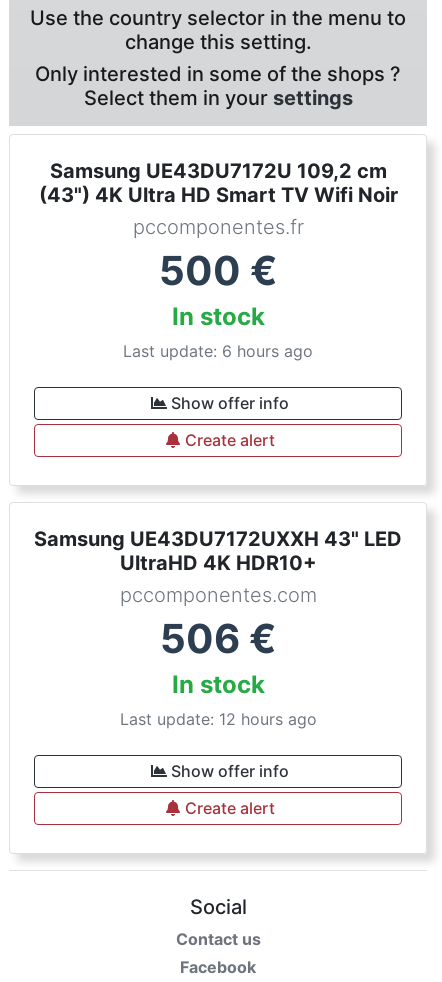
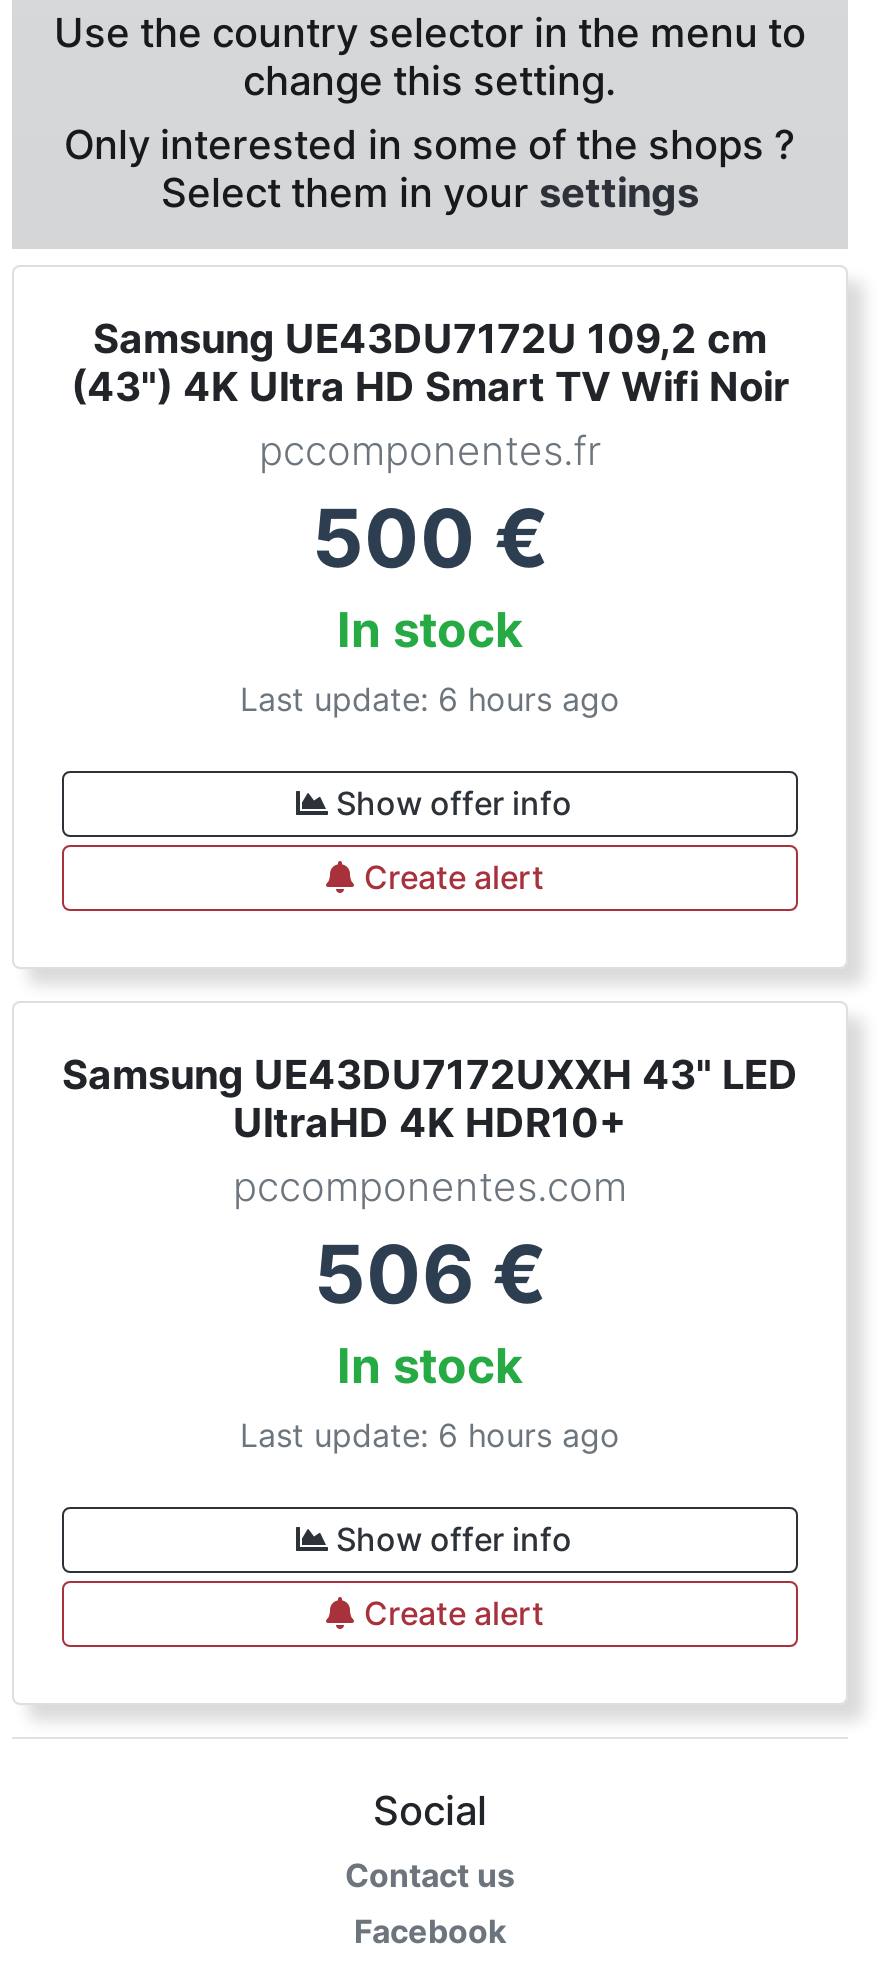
[119,709,316,729] Last update: 12 hours ago -> [240,1415,620,1455] Last update: 6 hours ago

